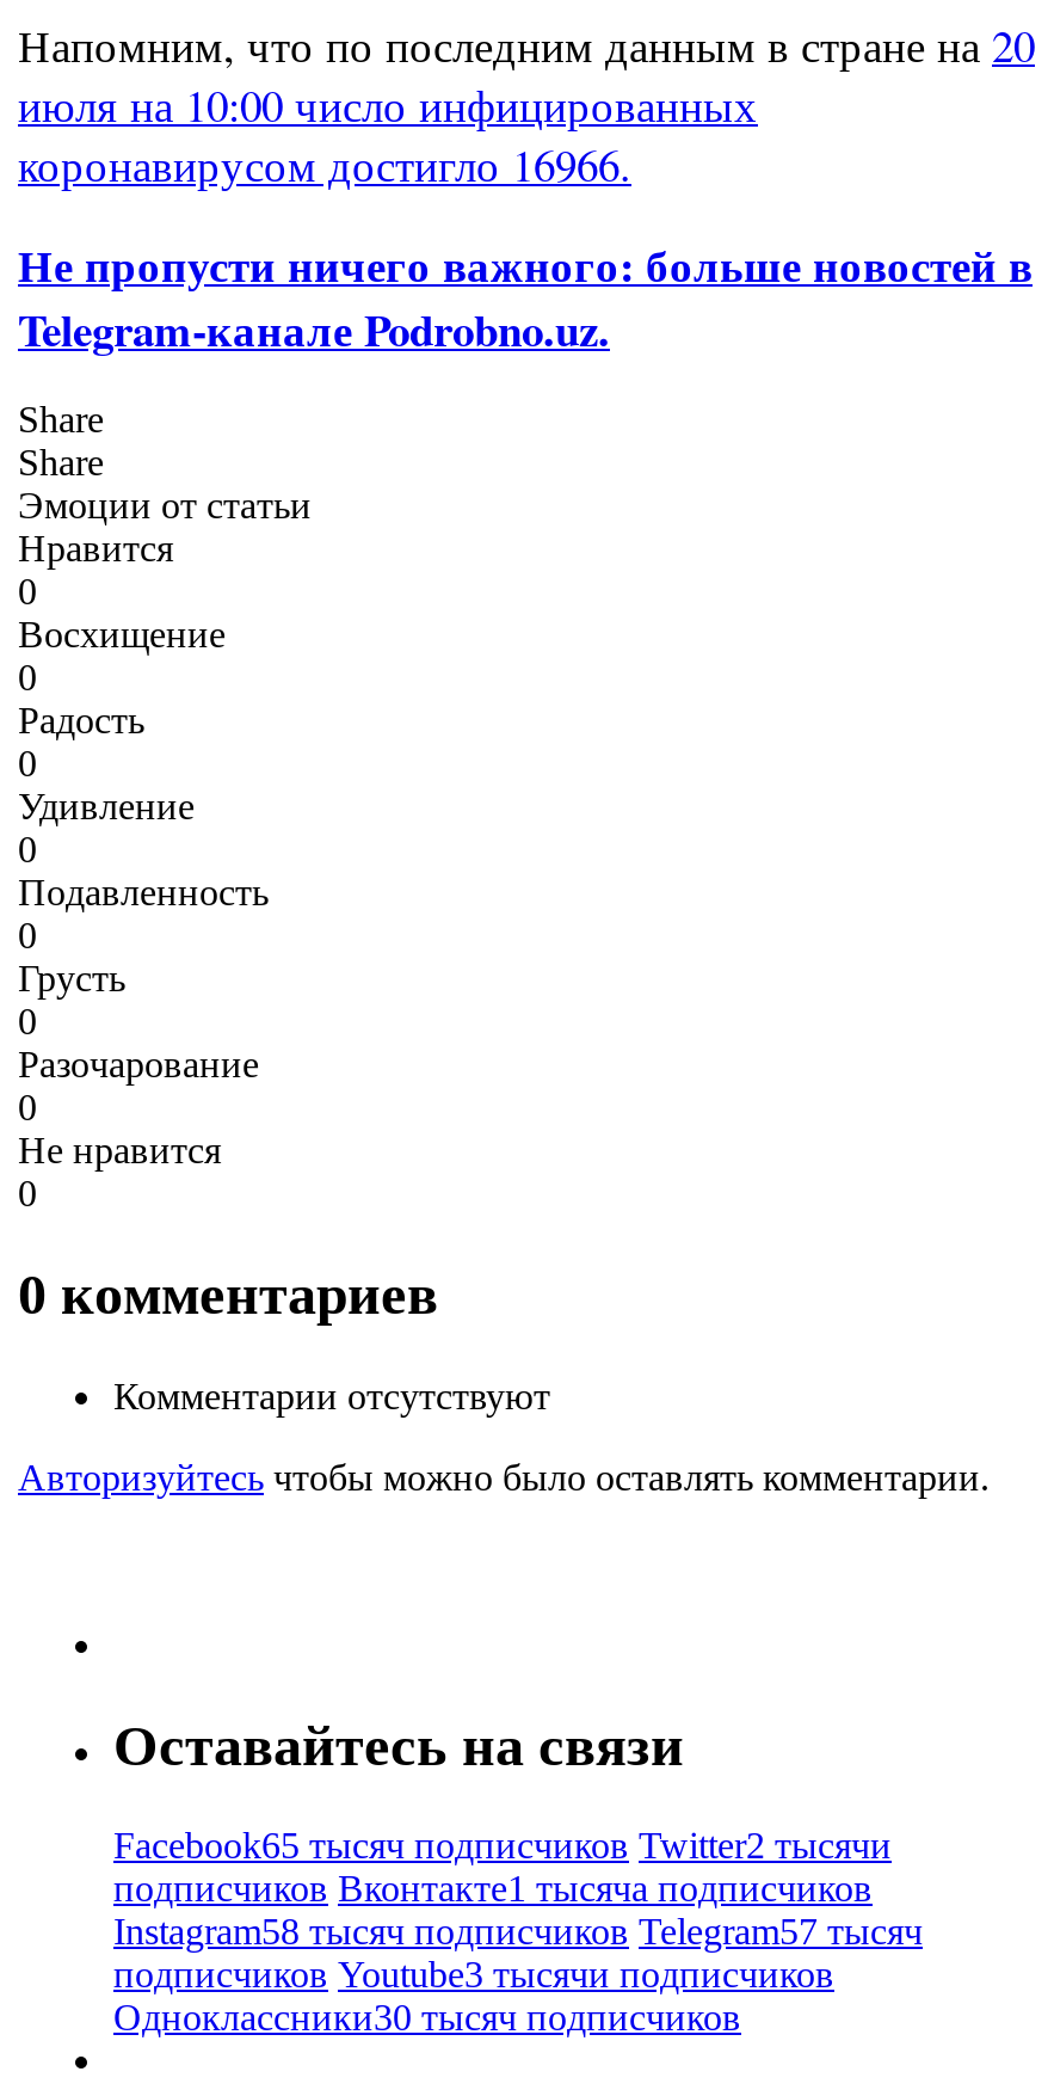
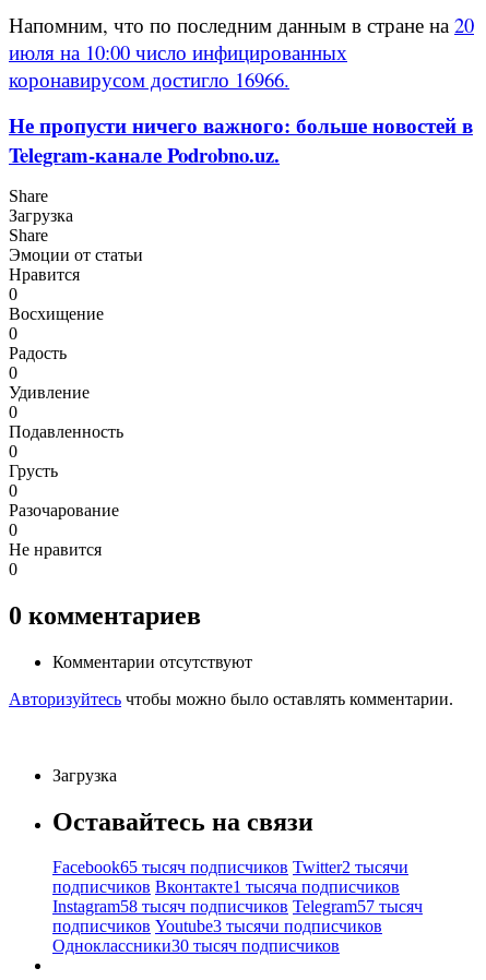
none -> [9,206,73,225] Загрузка
none -> [52,766,117,784] Загрузка

